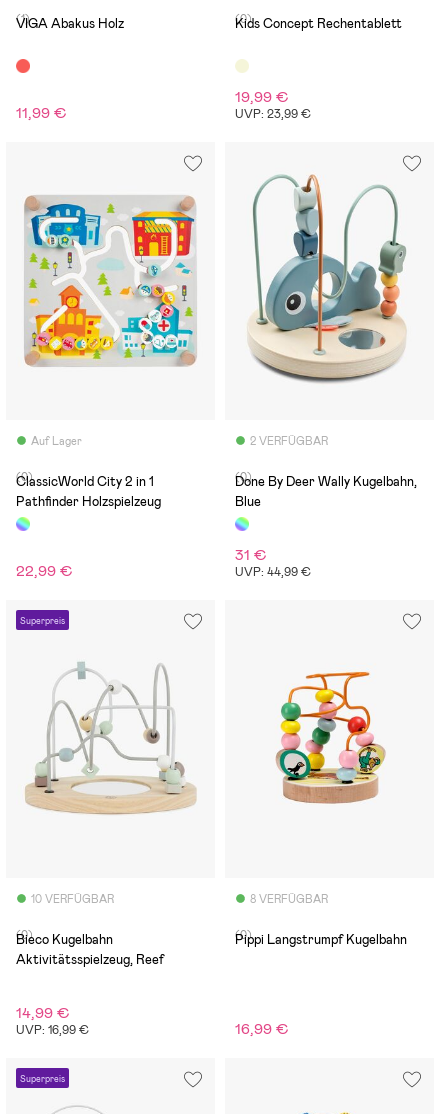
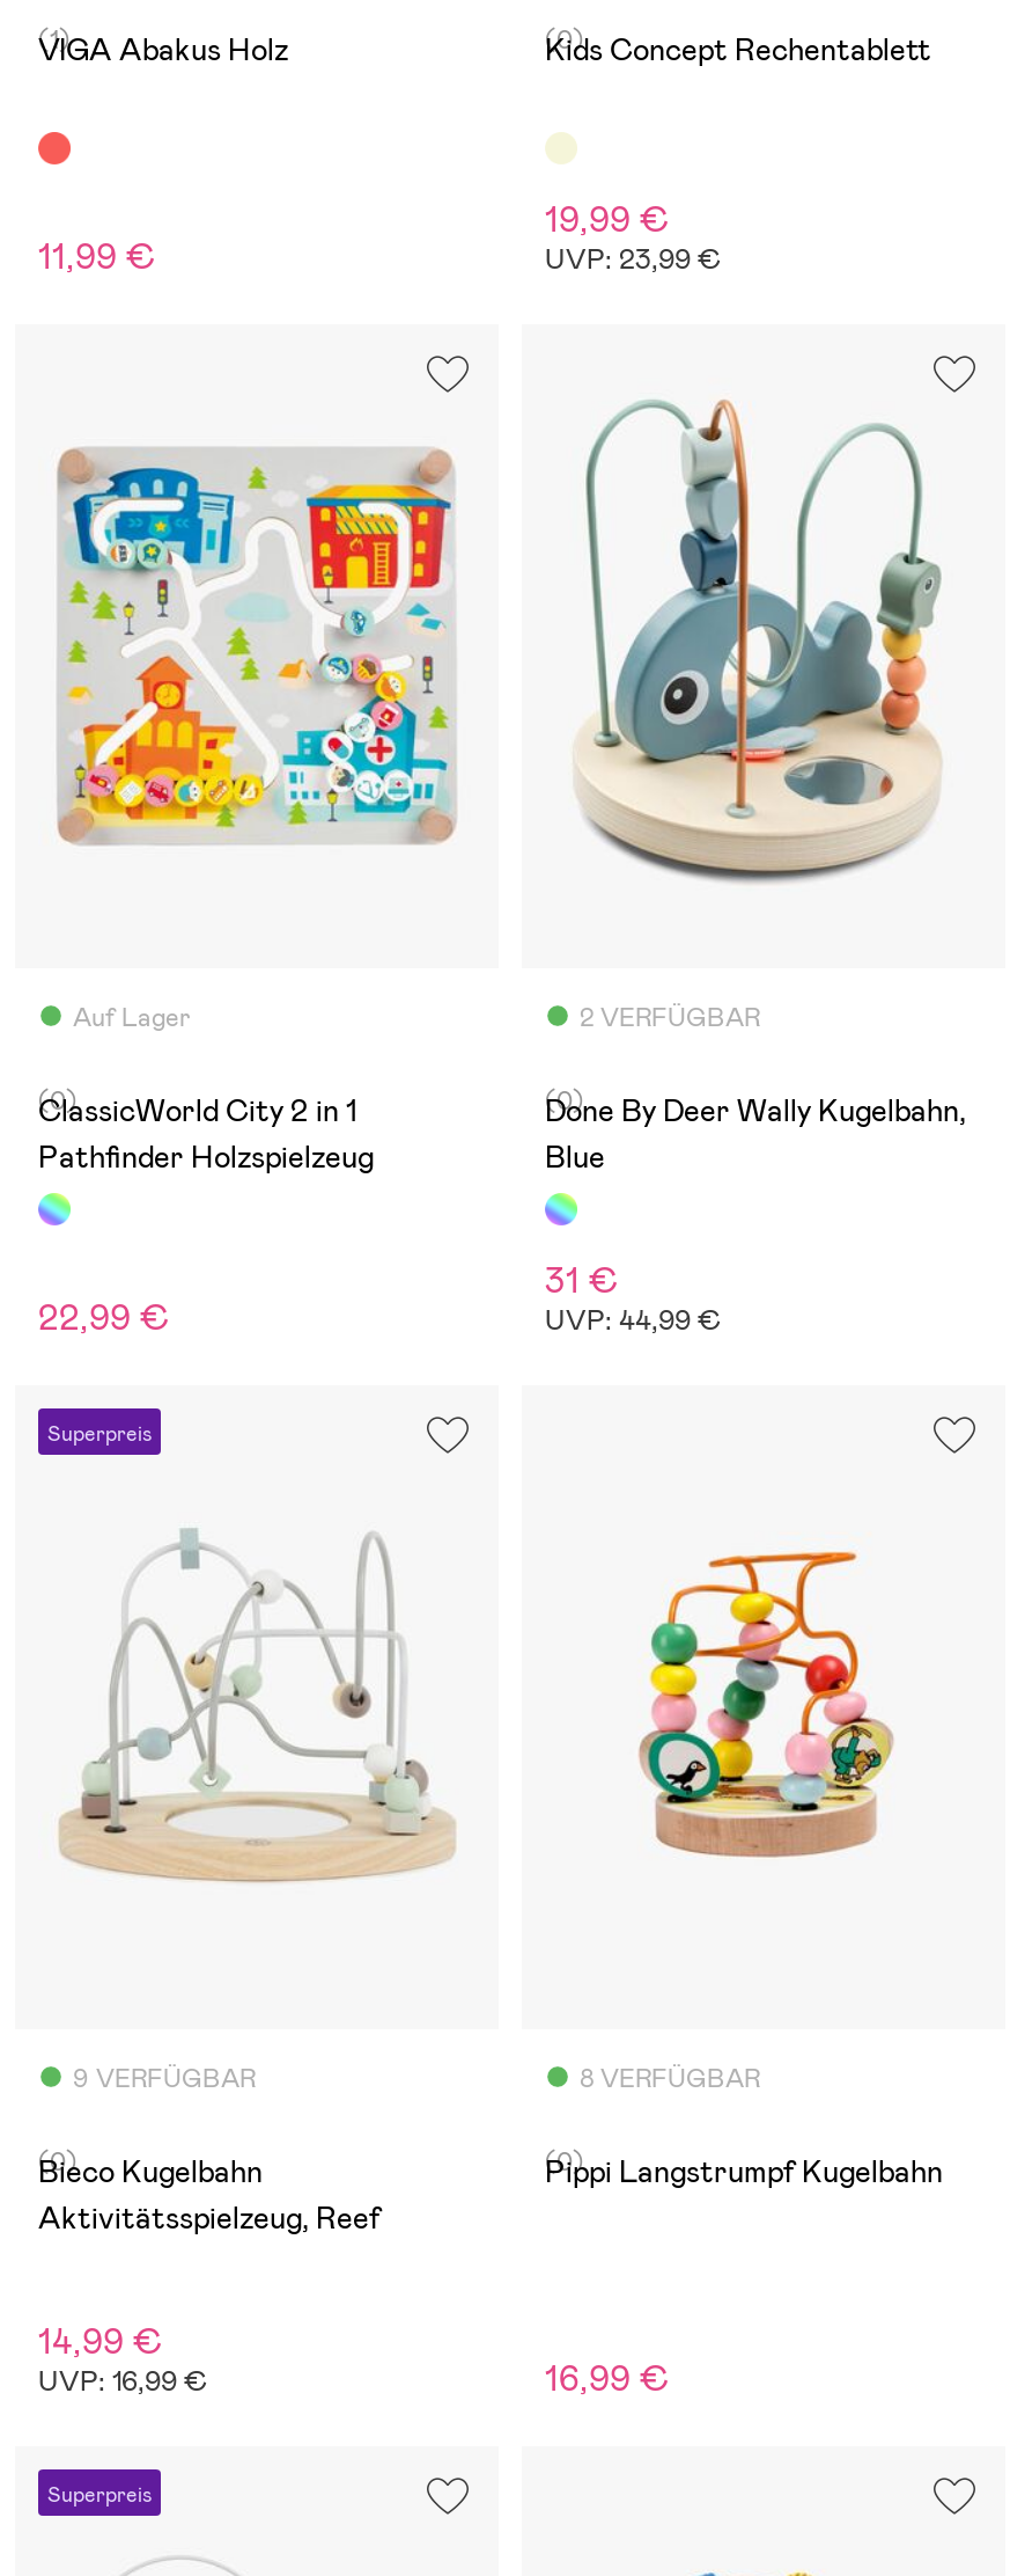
[31,892,114,906] 10 VERFÜGBAR -> [73,2063,256,2095] 9 VERFÜGBAR

